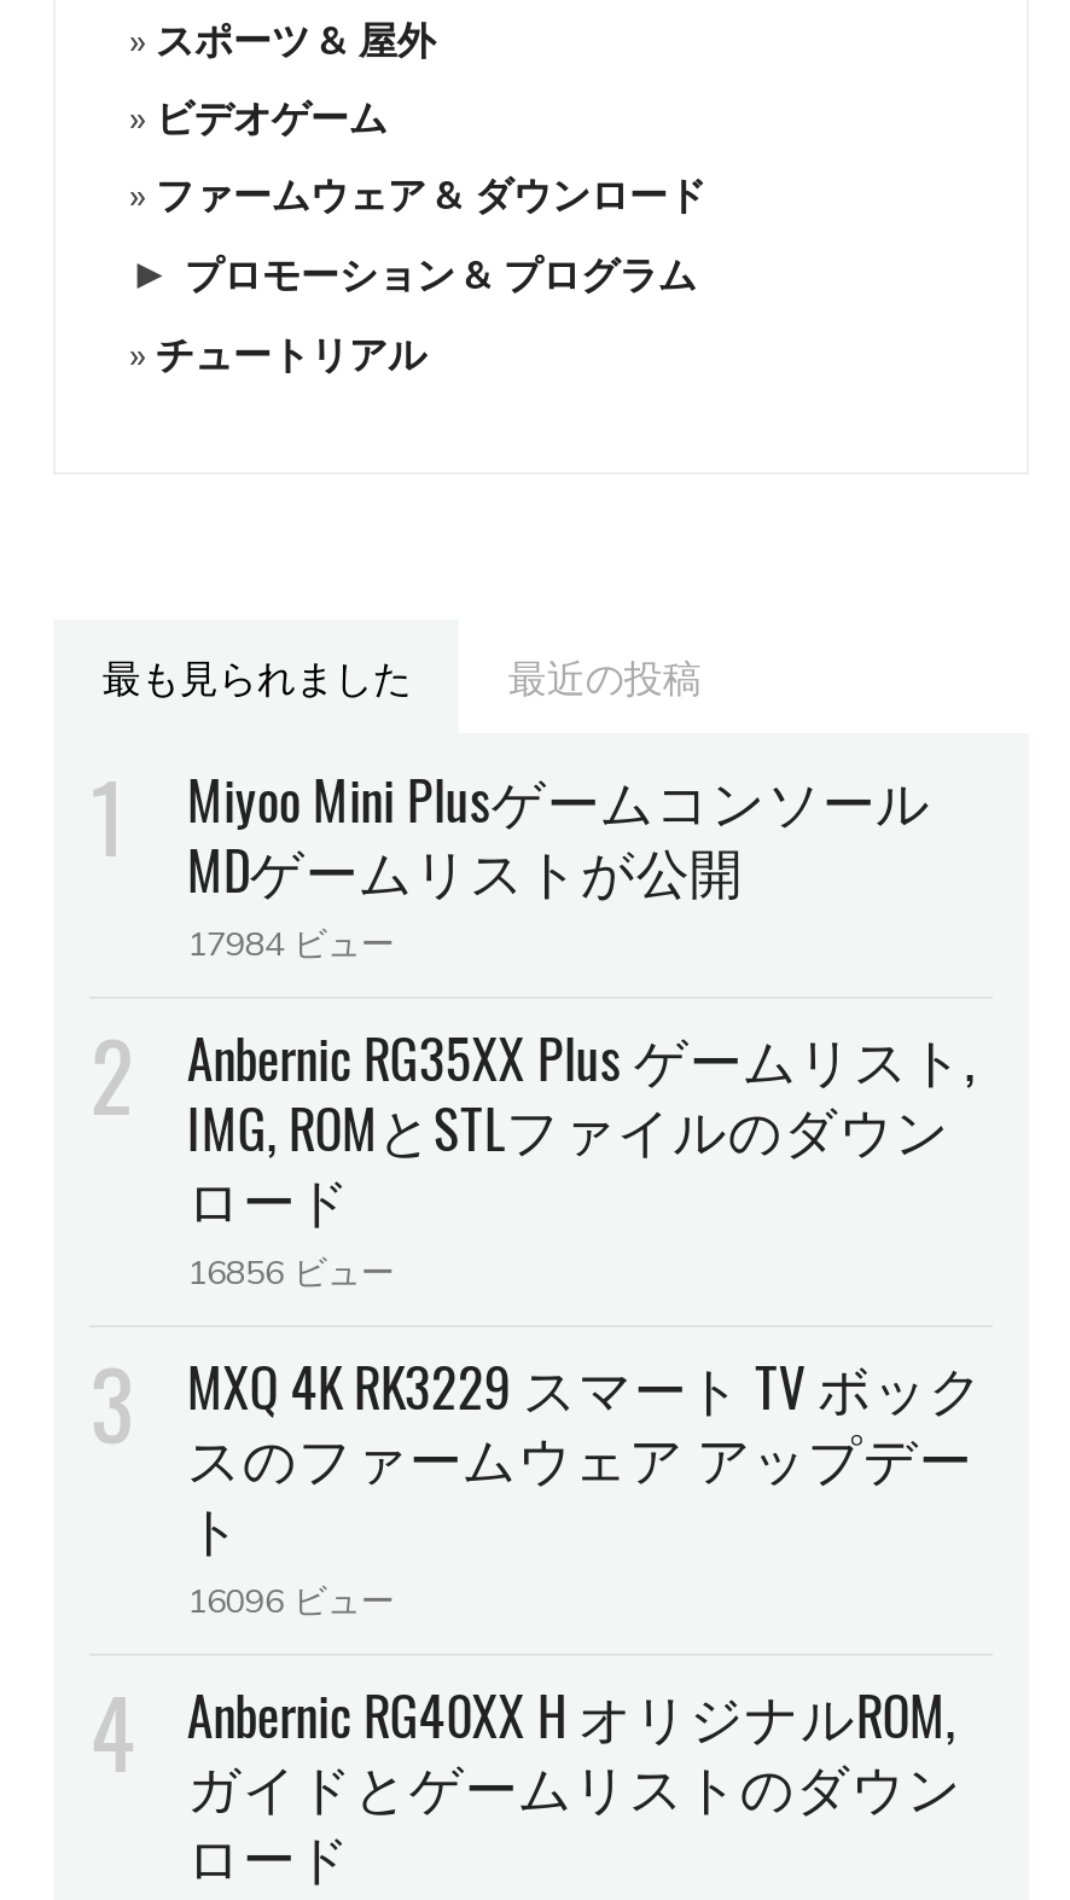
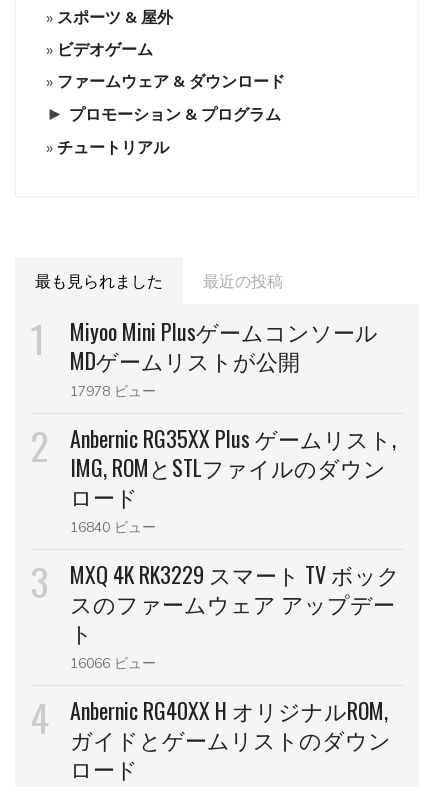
[187,921,395,964] 17984 ビュー -> [70,382,156,400] 17978 ビュー
[187,1249,395,1293] 16856 ビュー -> [70,518,156,536] 16840 ビュー
[187,1578,395,1621] 16096 ビュー -> [70,654,156,672] 16066 ビュー

